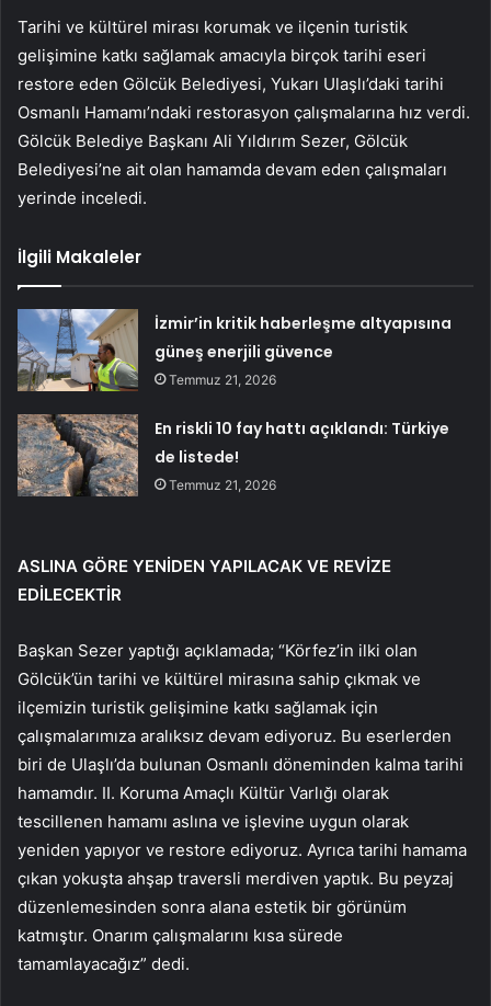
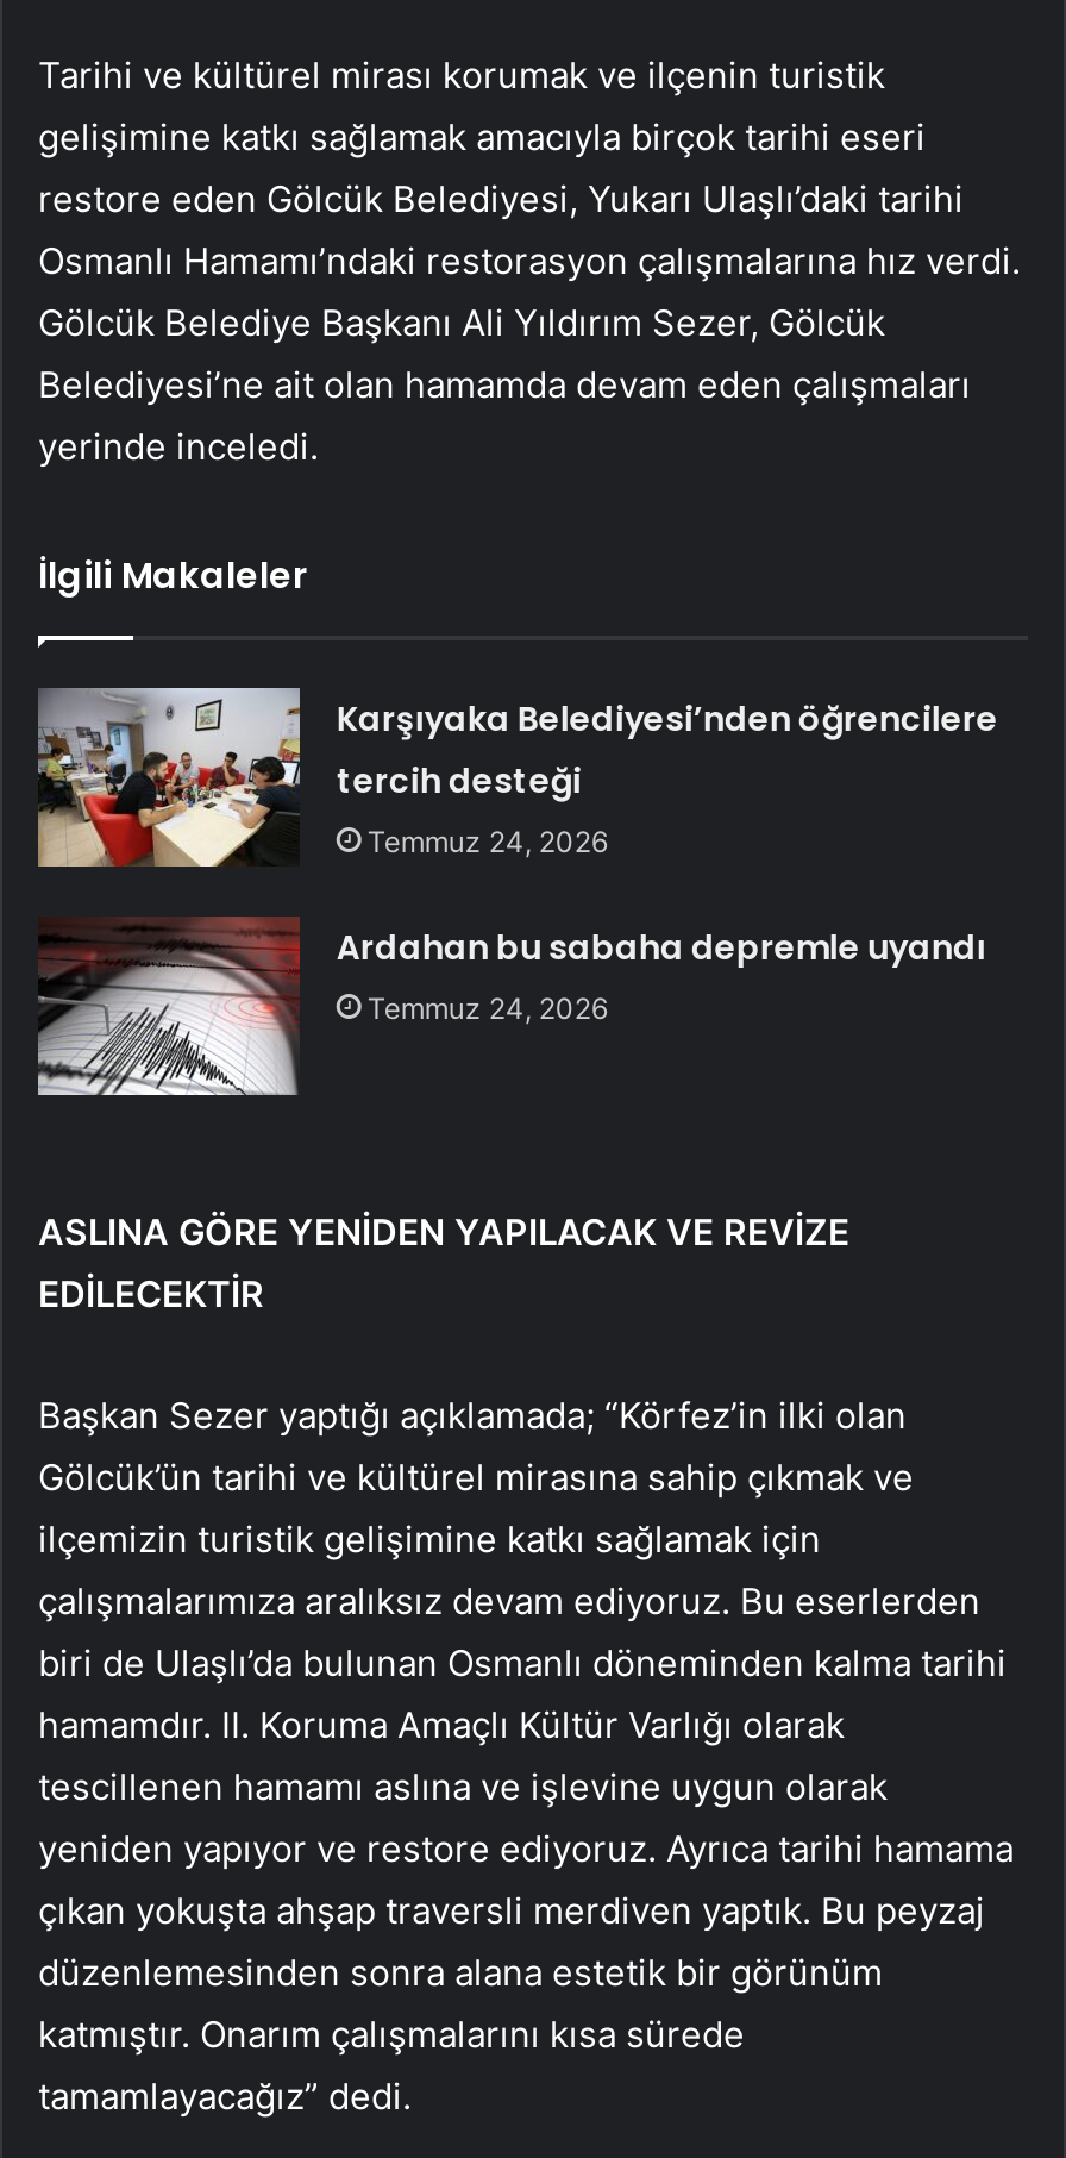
[16,308,452,392] [image] | İzmir’in kritik haberleşme altyapısına | güneş enerjili güvence | Temmuz 21, 2026 -> [38,686,998,869] [image] | Karşıyaka Belediyesi’nden öğrencilere | tercih desteği | Temmuz 24, 2026
[16,413,450,498] [image] | En riskli 10 fay hattı açıklandı: Türkiye | de listede! | Temmuz 21, 2026 -> [38,917,986,1097] [image] | Ardahan bu sabaha depremle uyandı | Temmuz 24, 2026

